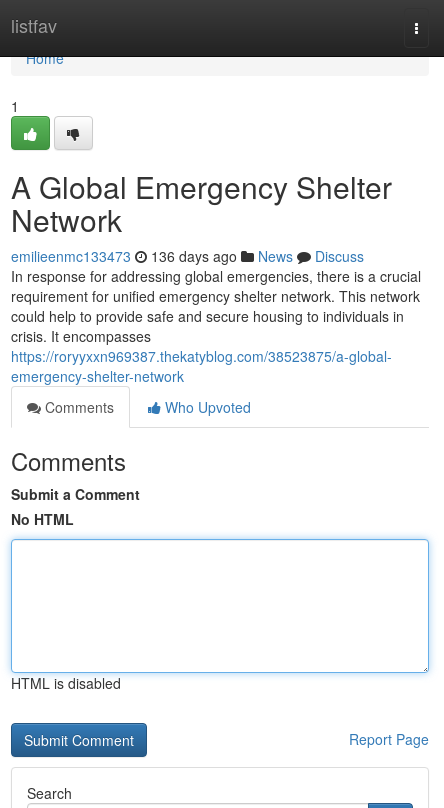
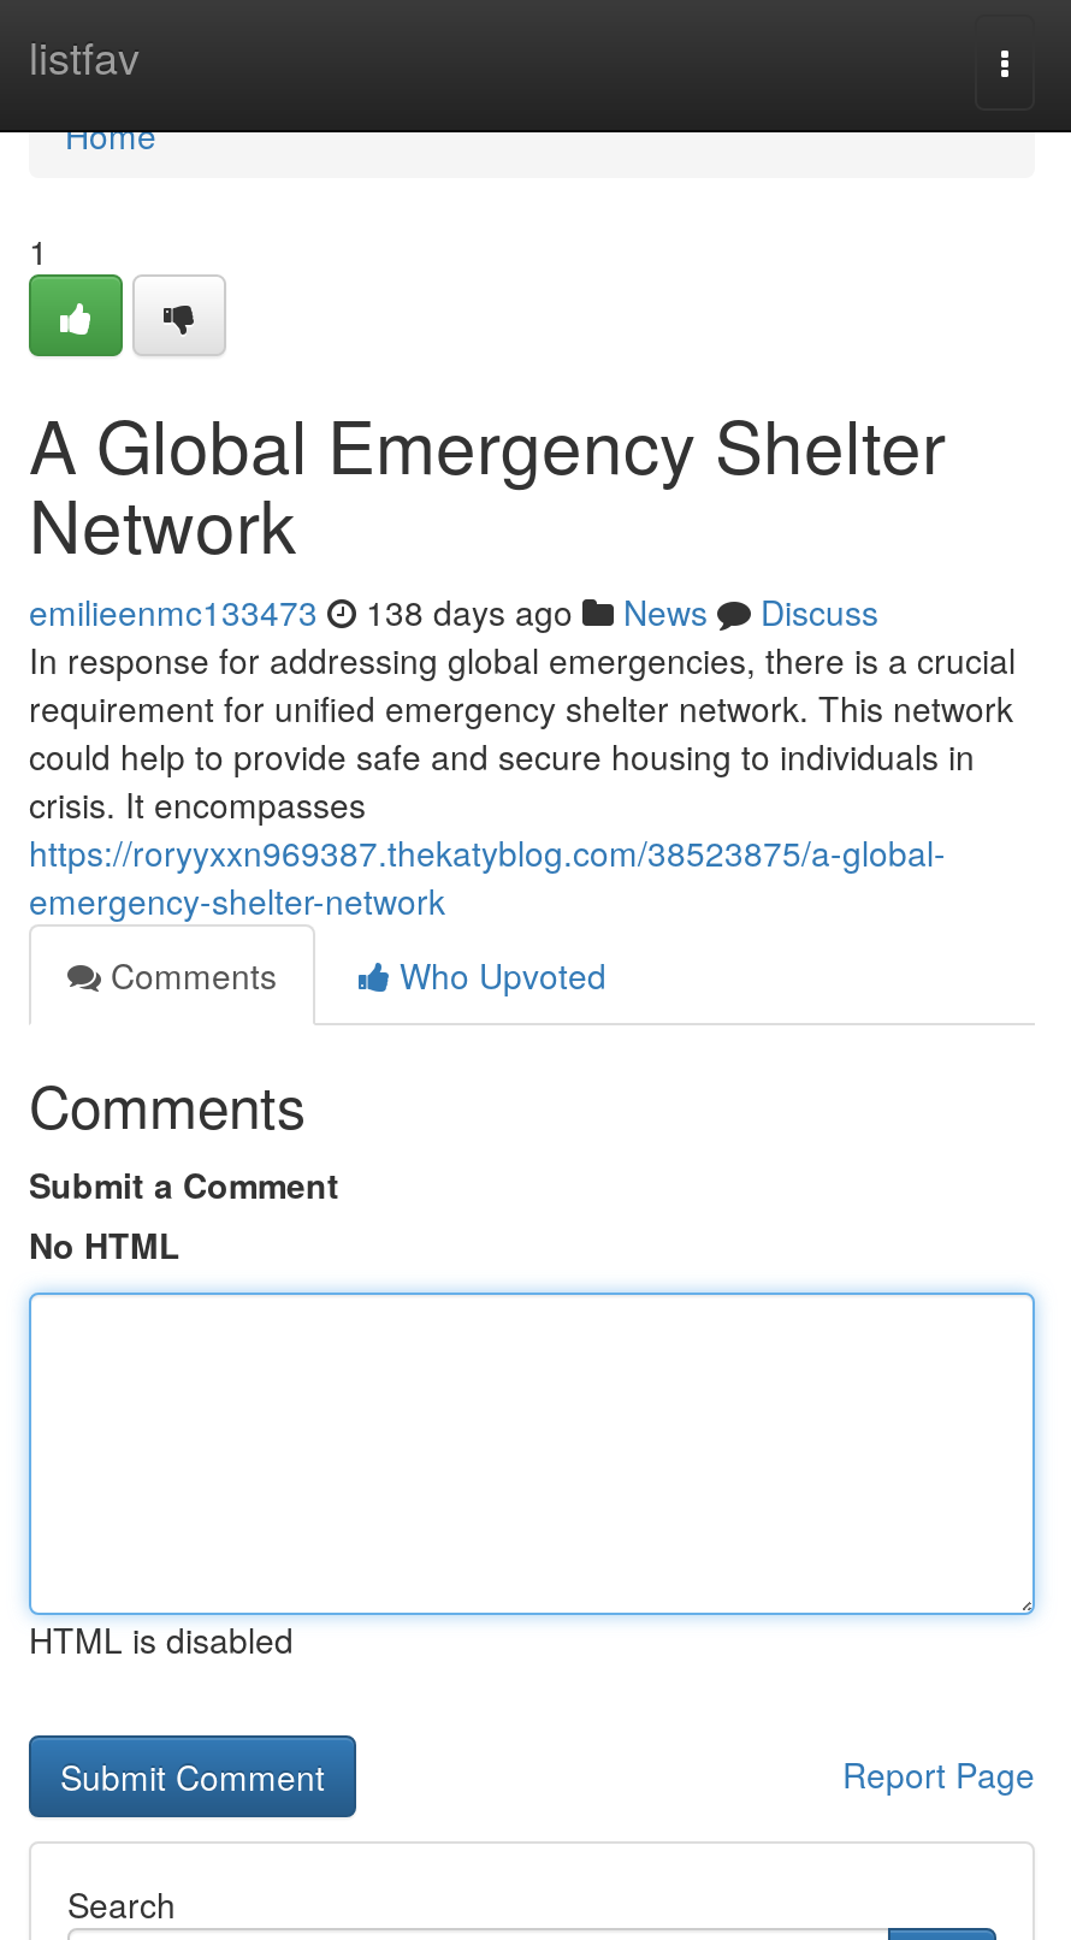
[11,246,364,266] emilieenmc133473 136 days ago News Discuss -> [29,587,878,635] emilieenmc133473 138 days ago News Discuss

